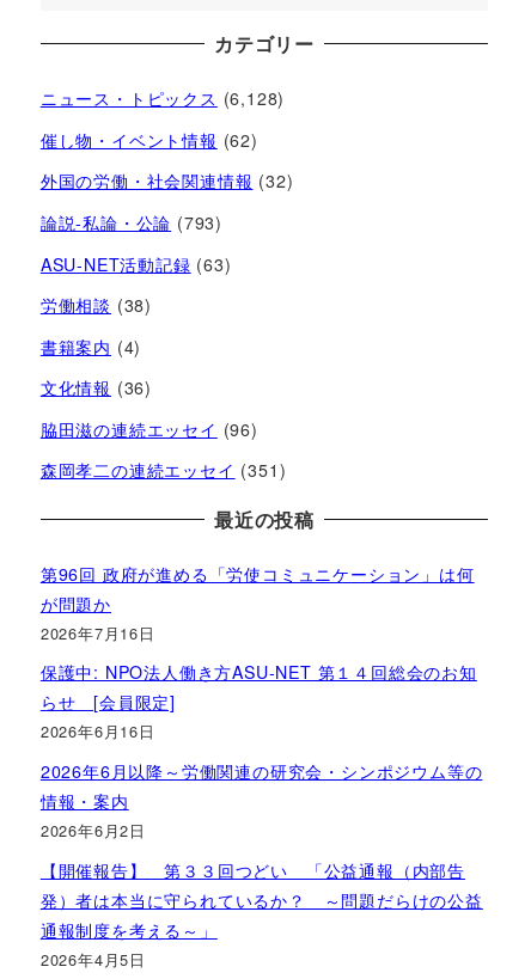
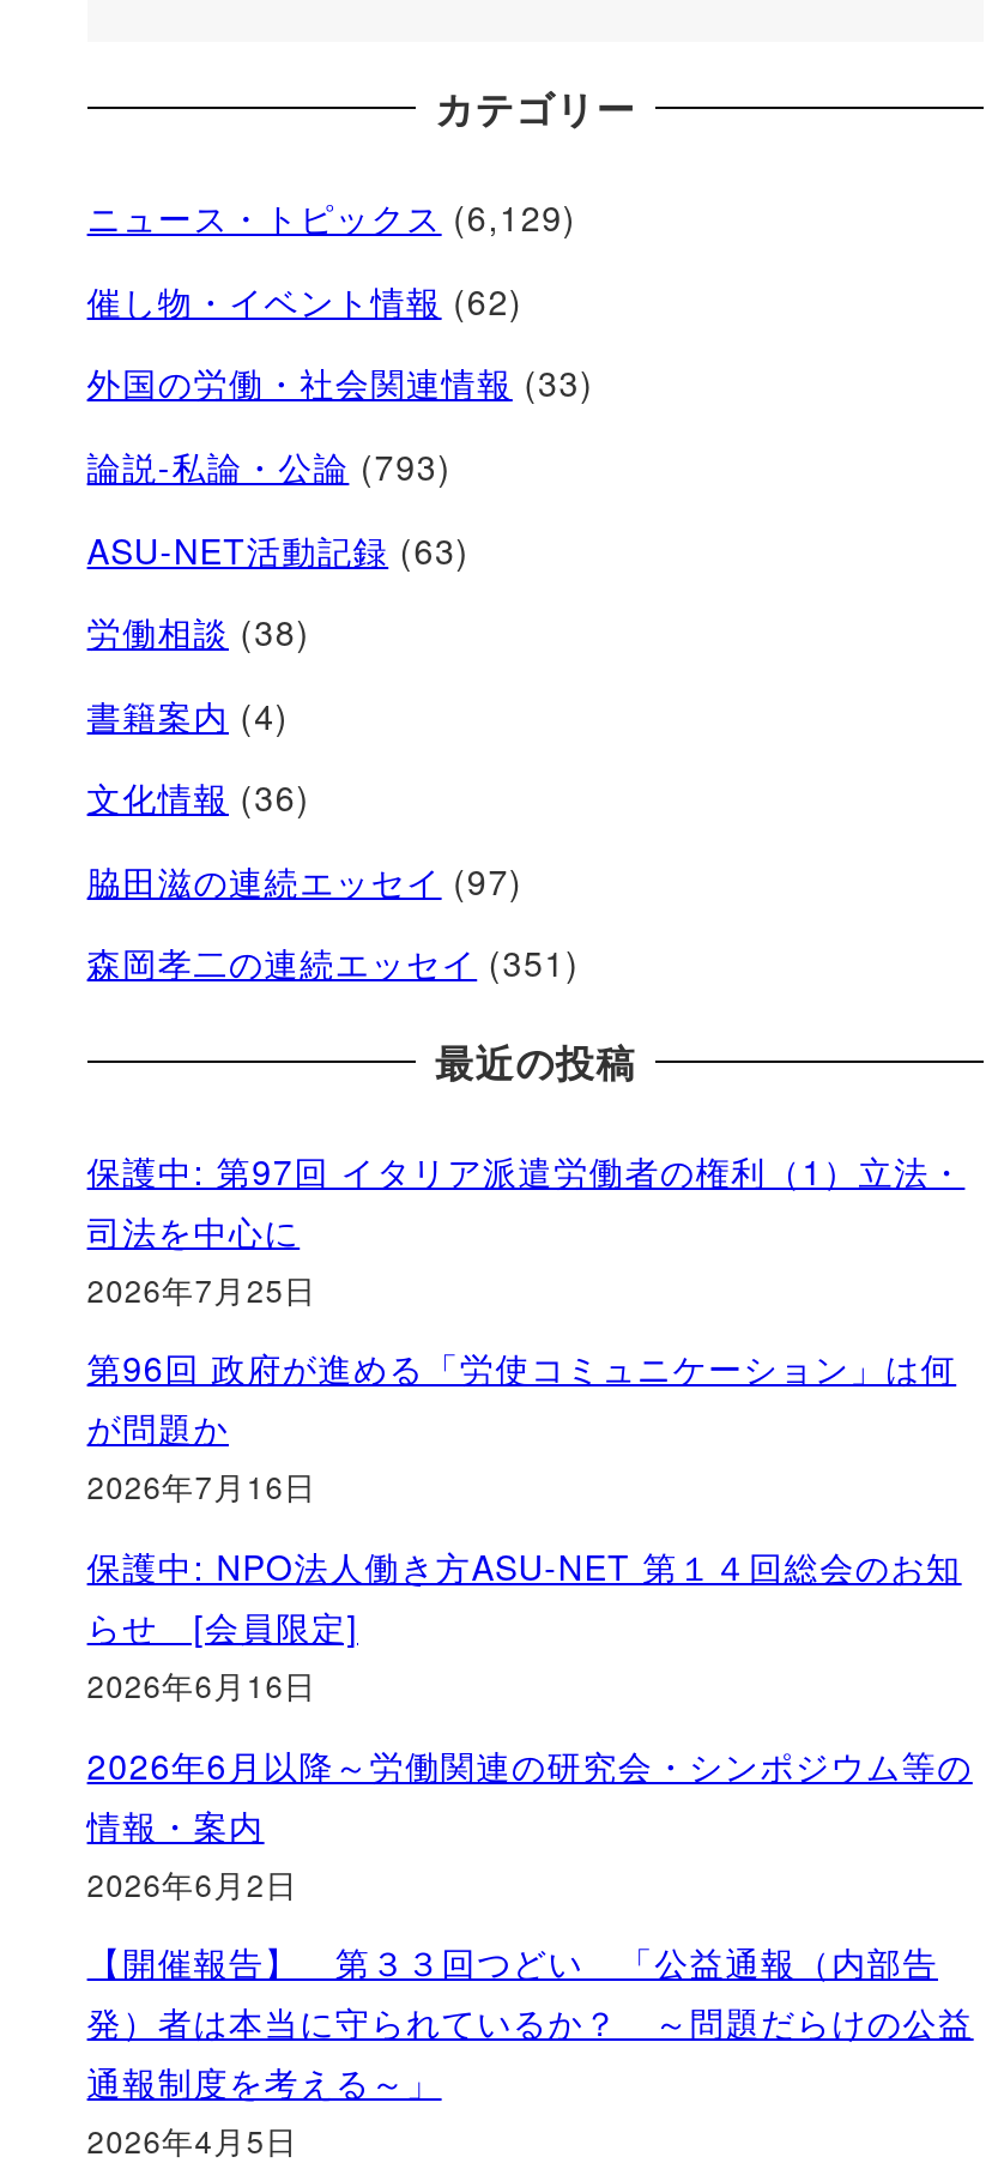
[40,86,285,110] ニュース・トピックス(6,128) -> [87,193,577,241] ニュース・トピックス(6,129)
[40,169,293,193] 外国の労働・社会関連情報(32) -> [87,359,594,407] 外国の労働・社会関連情報(33)
[40,417,258,441] 脇田滋の連続エッセイ(96) -> [87,857,523,905] 脇田滋の連続エッセイ(97)
none -> [87,1147,965,1312] 保護中: 第97回 イタリア派遣労働者の権利（1）立法・ | 司法を中心に | 2026年7月25日

